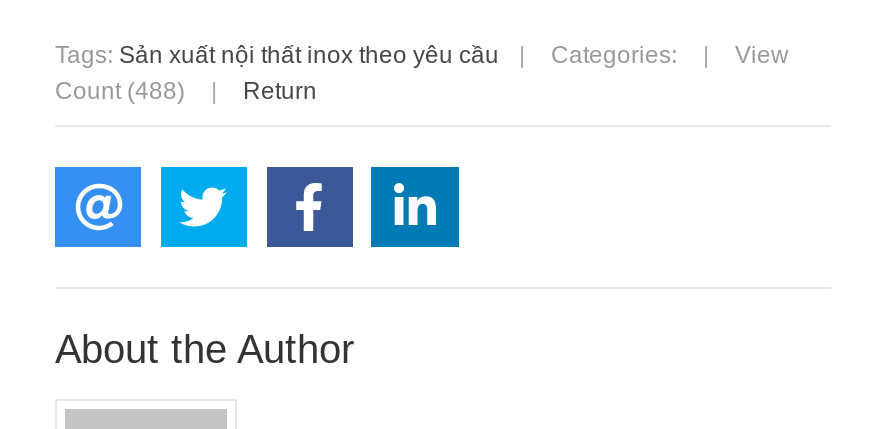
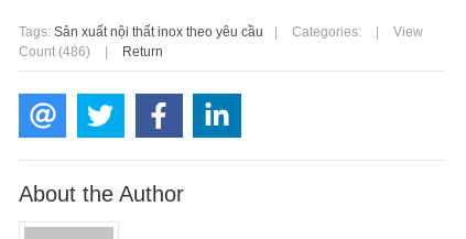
[55,77,191,105] Count (488) -> [19,44,94,59] Count (486)

